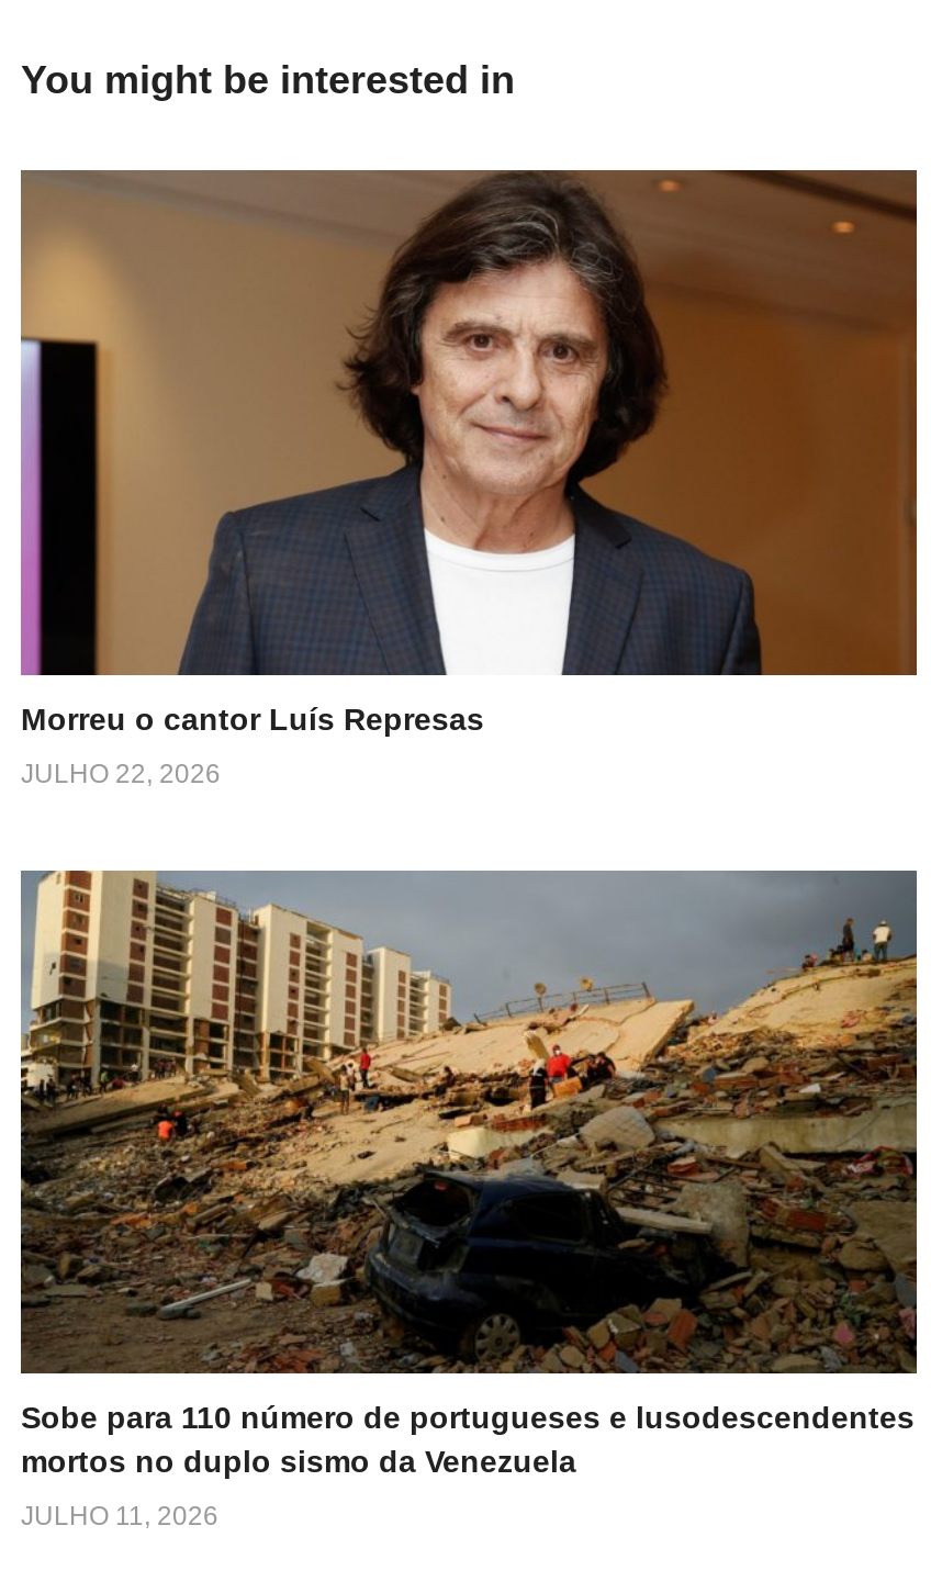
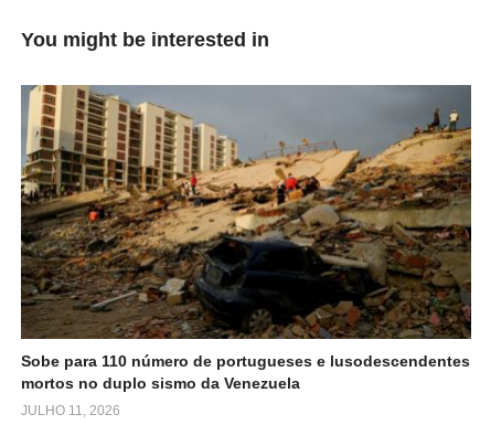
[19,168,919,788] [image] | Morreu o cantor Luís Represas | JULHO 22, 2026 -> none

